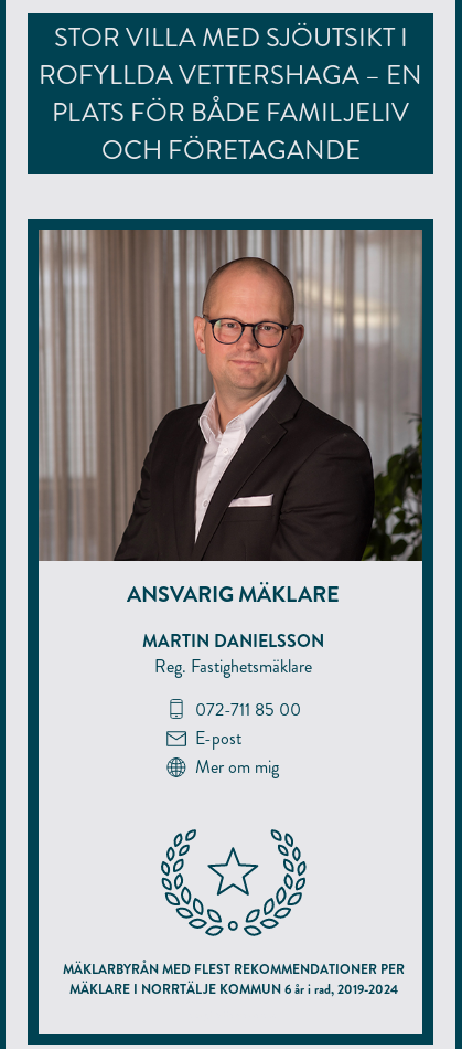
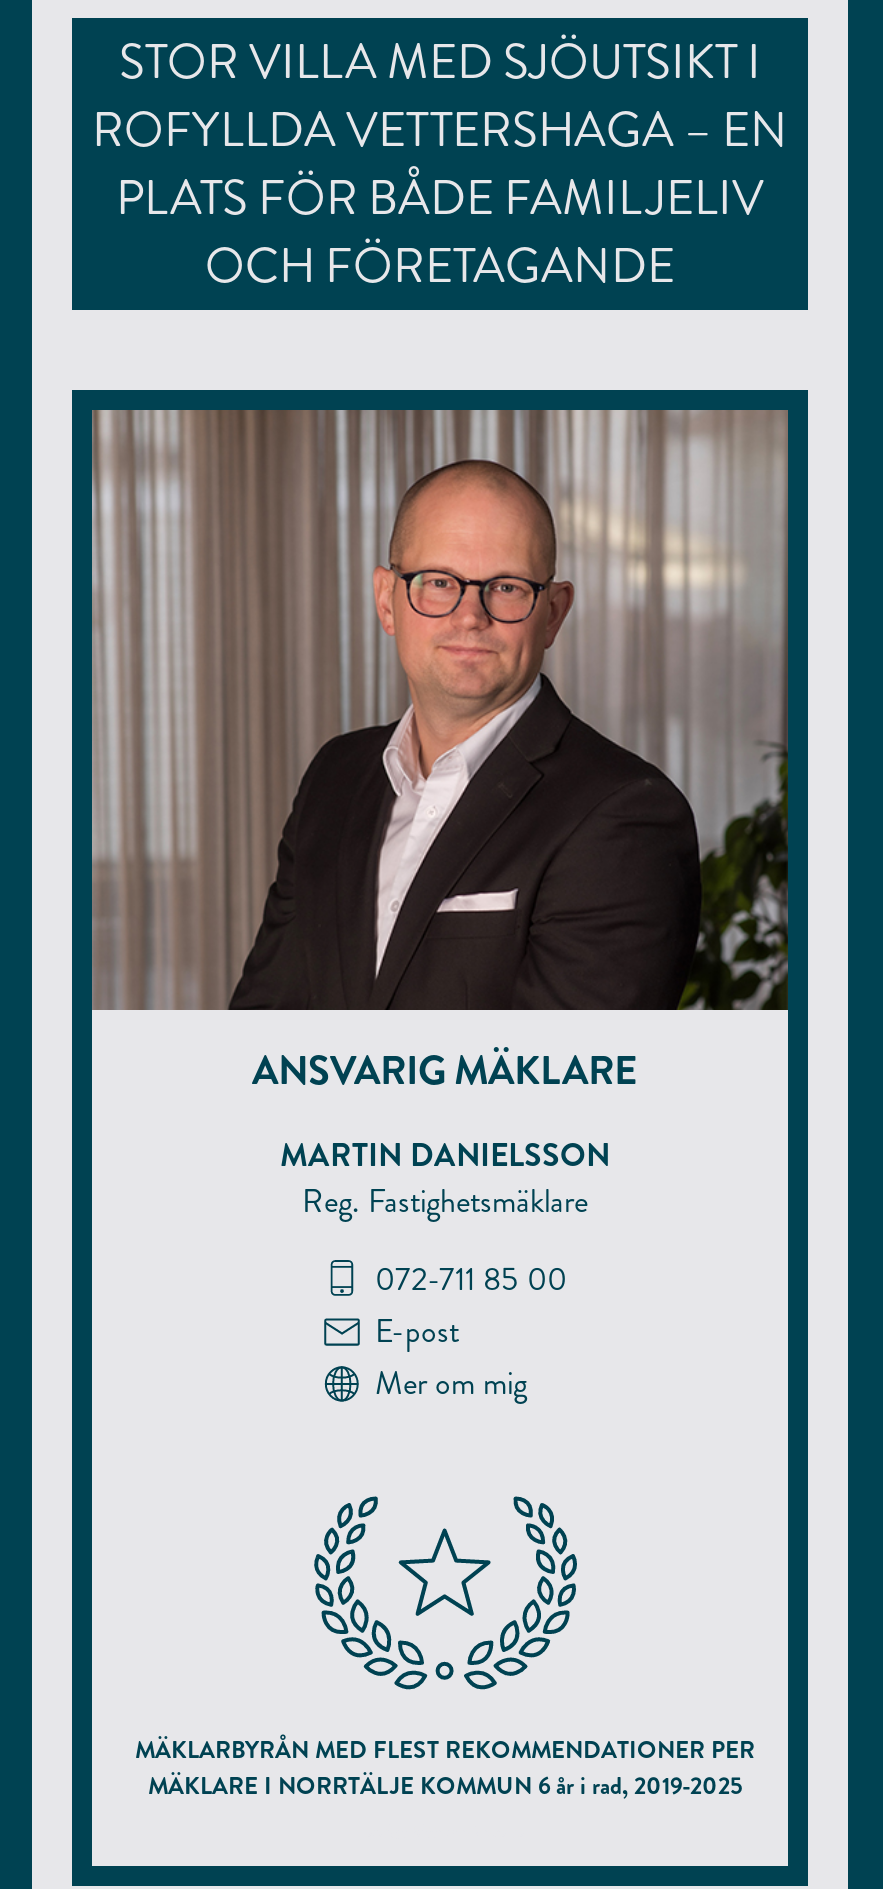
[69,979,397,999] MÄKLARE I NORRTÄLJE KOMMUN 6 år i rad, 2019-2024 -> [148,1768,742,1804] MÄKLARE I NORRTÄLJE KOMMUN 6 år i rad, 2019-2025

